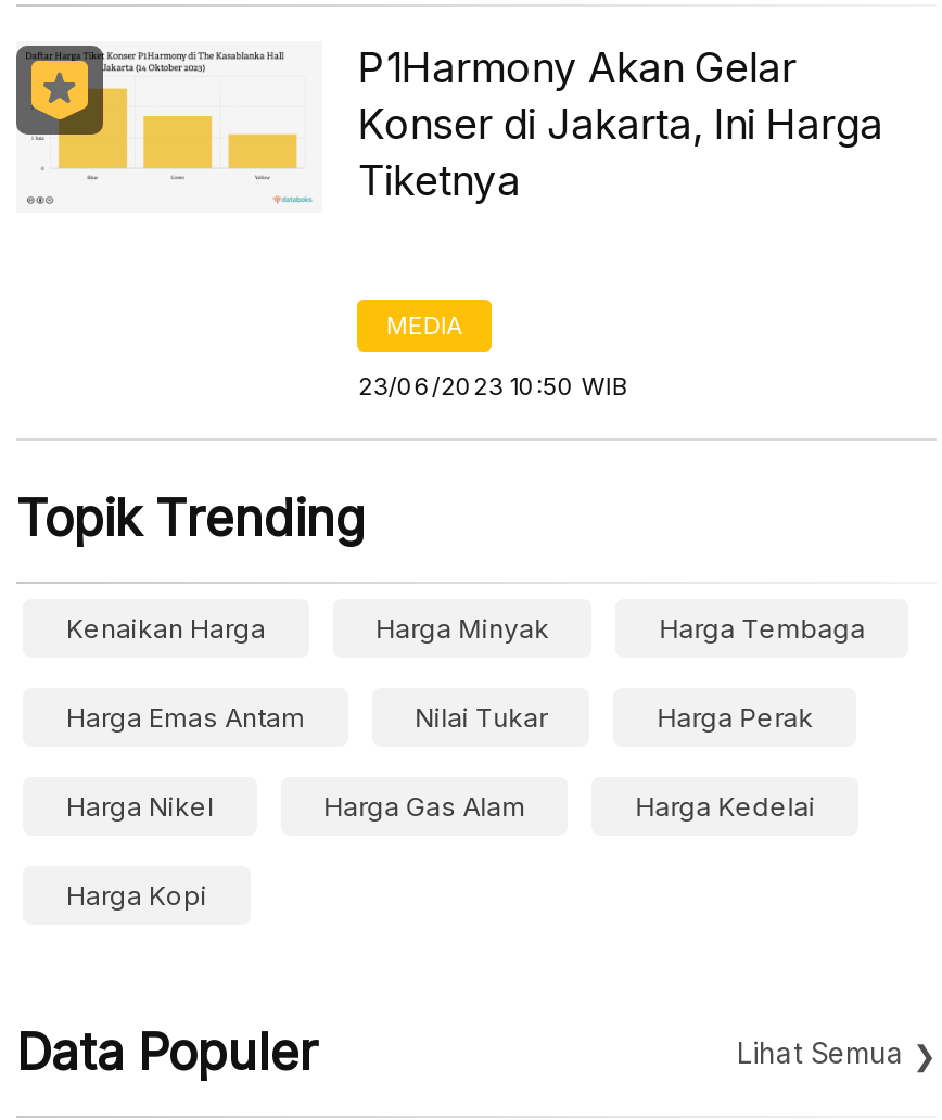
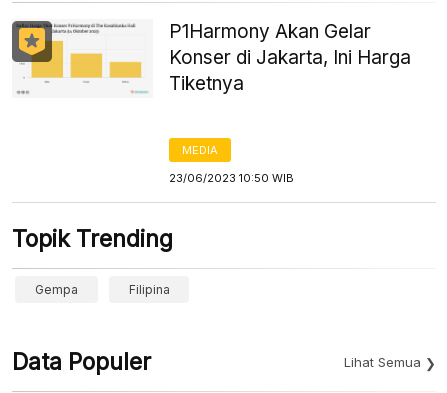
[66,612,865,912] Kenaikan Harga | Harga Minyak | Harga Tembaga | Harga Emas Antam | Nilai Tukar | Harga Perak | Harga Nikel | Harga Gas Alam | Harga Kedelai | Harga Kopi -> [35,282,170,297] Gempa | Filipina

